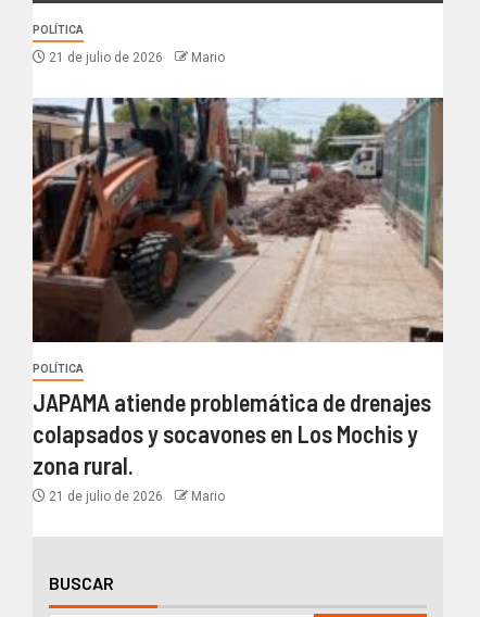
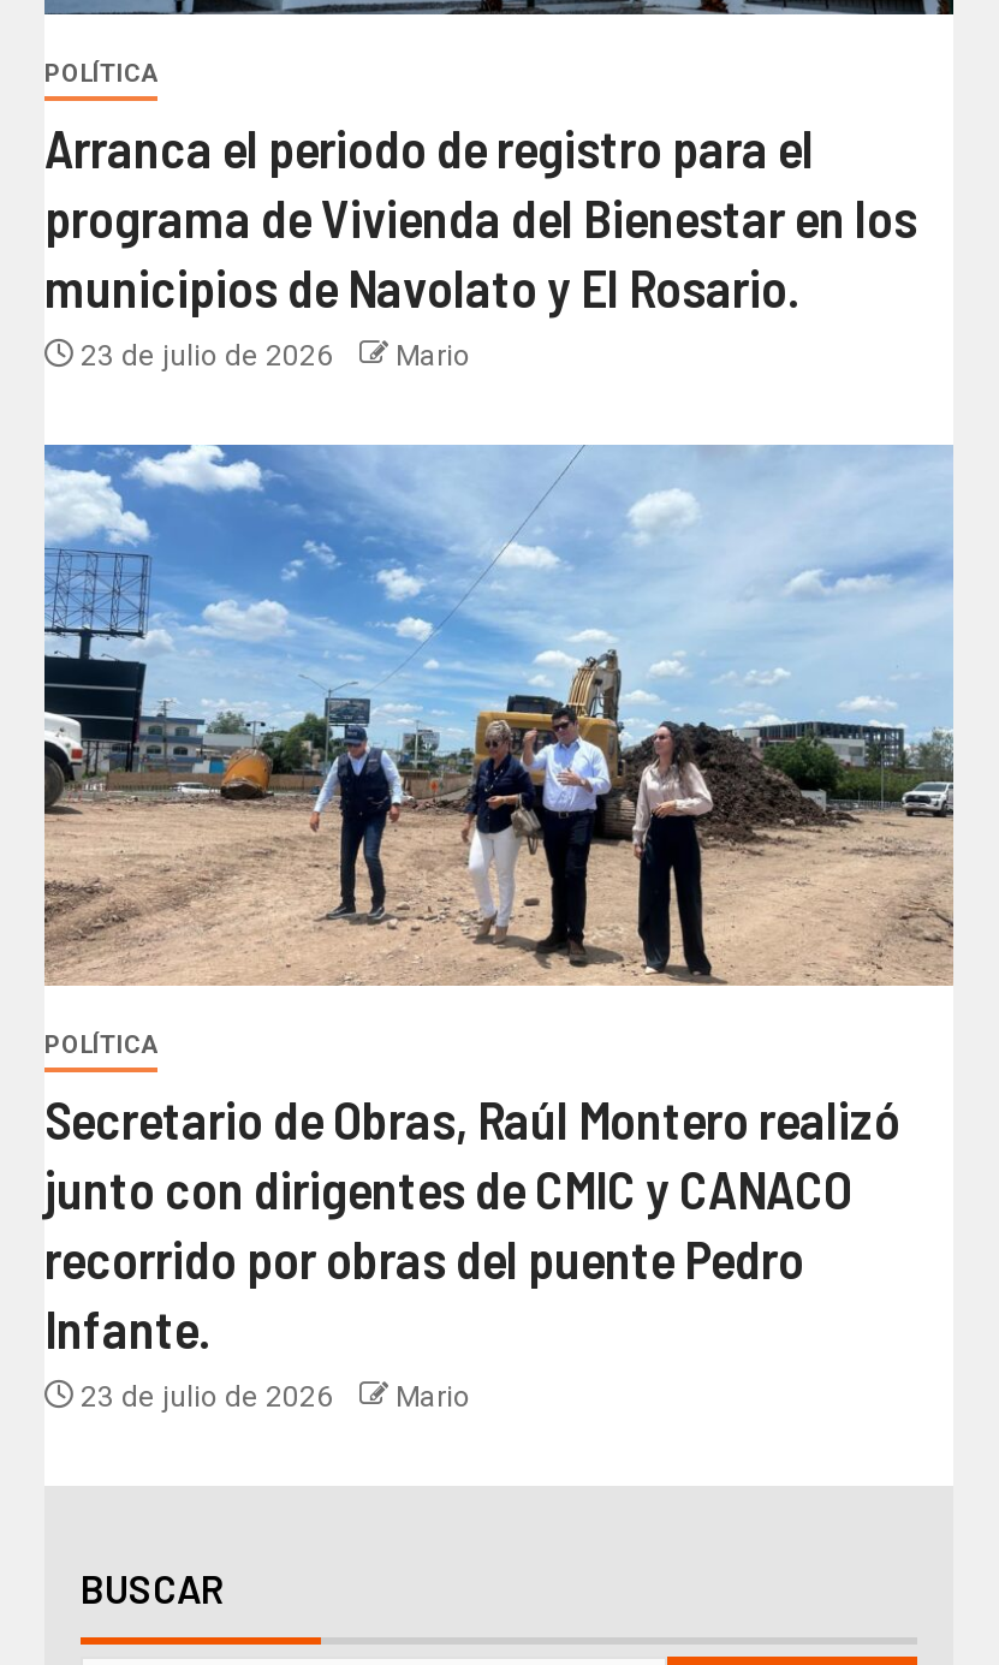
[46,50,166,66] 21 de julio de 2026 -> [44,116,917,373] Arranca el periodo de registro para el | programa de Vivienda del Bienestar en los | municipios de Navolato y El Rosario. | 23 de julio de 2026
[31,97,444,343] [image] -> [42,442,953,986] [image]
[33,388,431,504] JAPAMA atiende problemática de drenajes | colapsados y socavones en Los Mochis y | zona rural. | 21 de julio de 2026 -> [44,1087,900,1414] Secretario de Obras, Raúl Montero realizó | junto con dirigentes de CMIC y CANACO | recorrido por obras del puente Pedro | Infante. | 23 de julio de 2026

